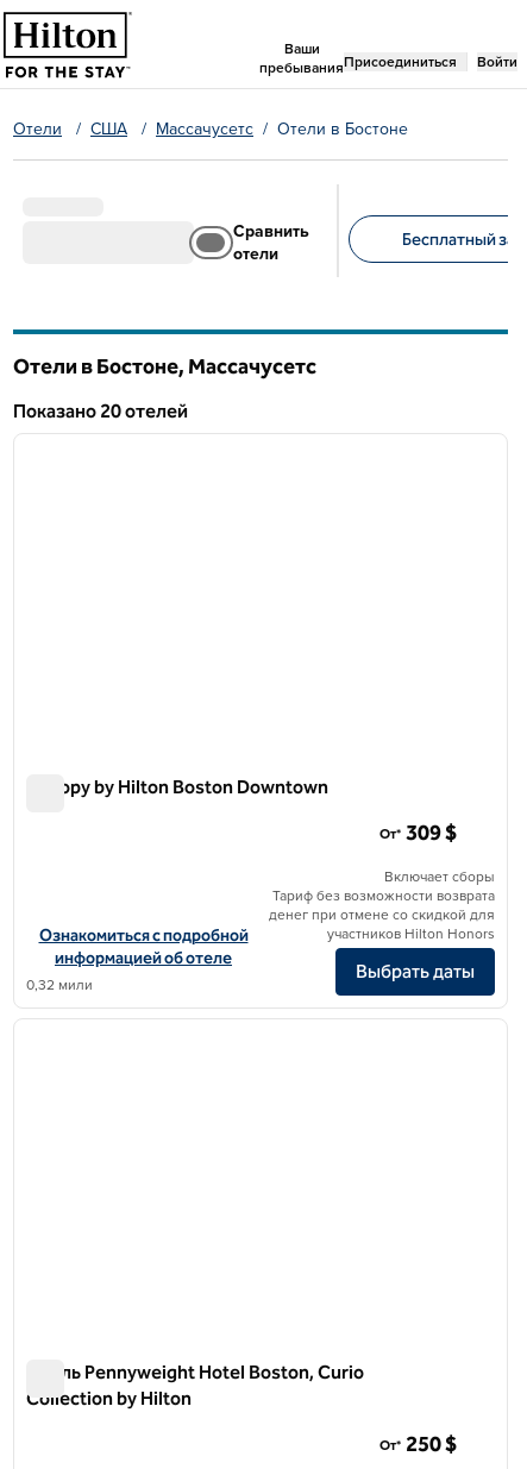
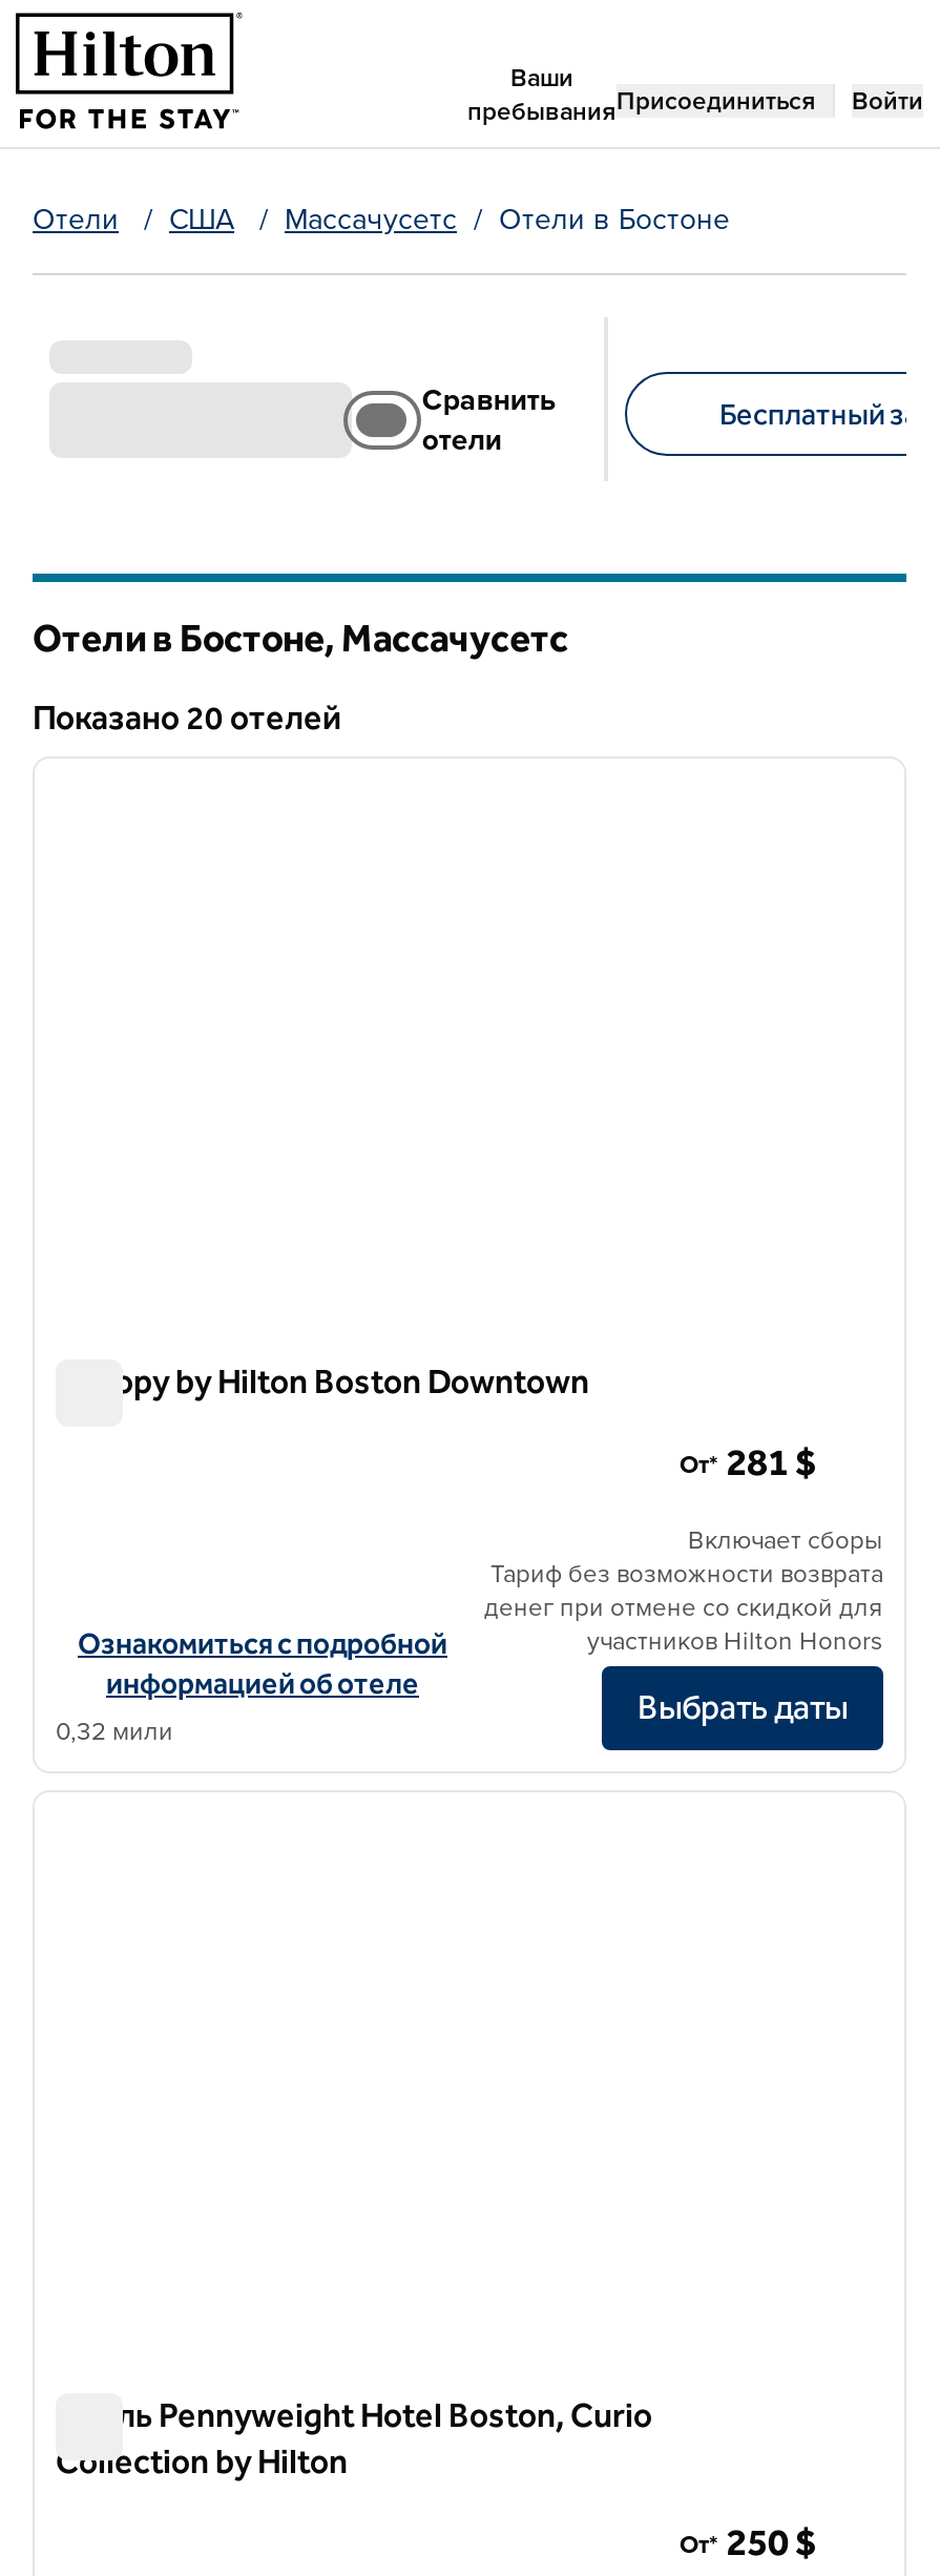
[379,820,457,846] От* 309 $ -> [680,1440,816,1487] От* 281 $

